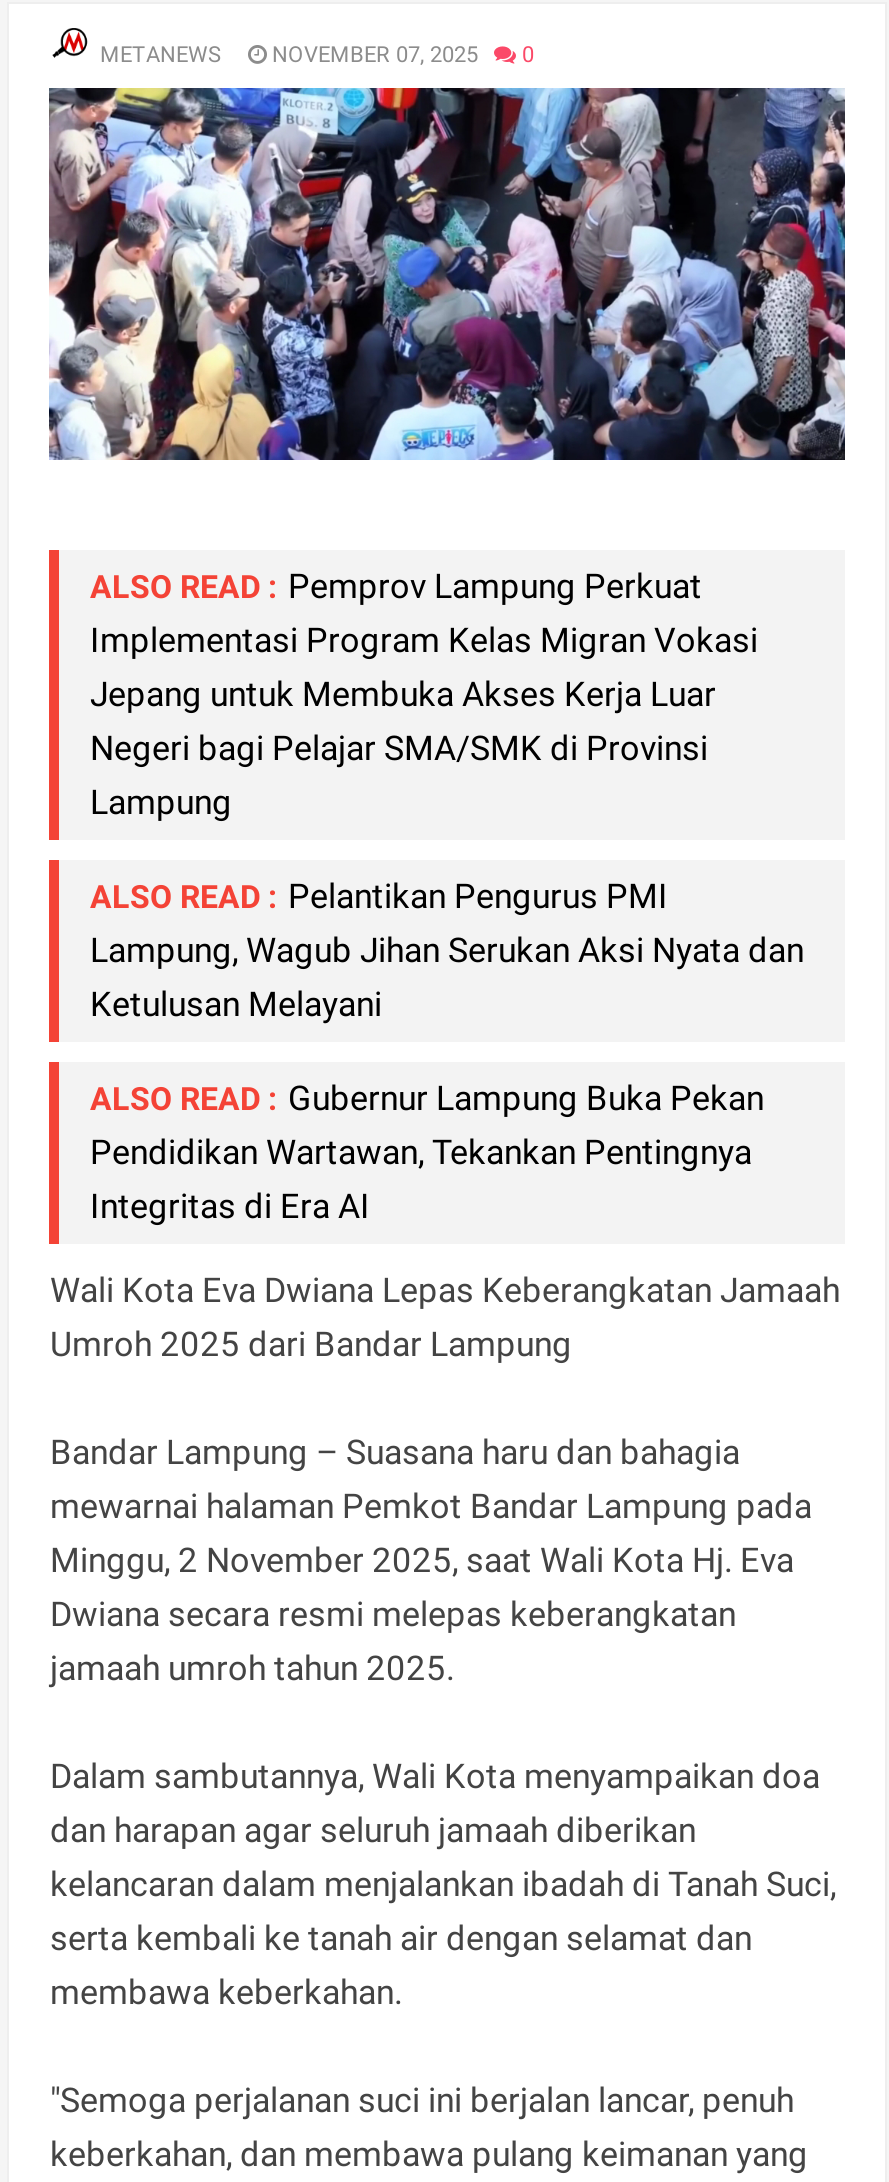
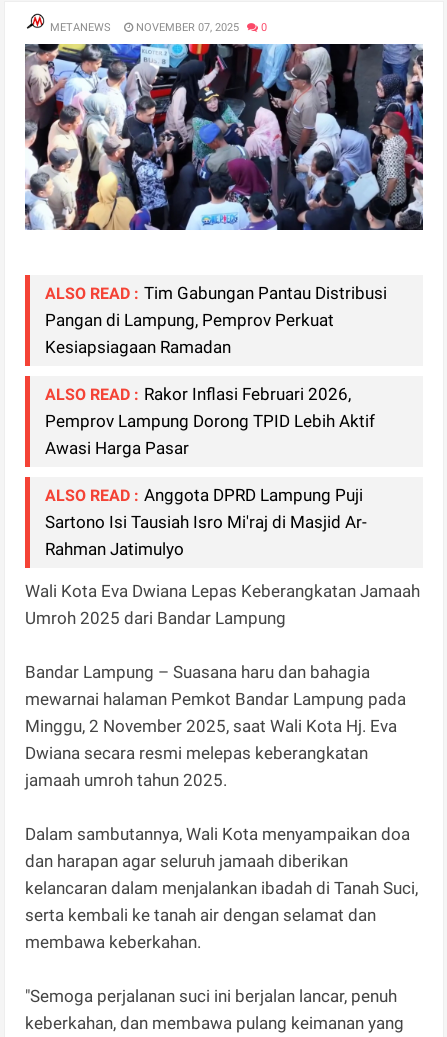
[90,565,758,821] ALSO READ : Pemprov Lampung Perkuat | Implementasi Program Kelas Migran Vokasi | Jepang untuk Membuka Akses Kerja Luar | Negeri bagi Pelajar SMA/SMK di Provinsi | Lampung -> [45,283,387,357] ALSO READ : Tim Gabungan Pantau Distribusi | Pangan di Lampung, Pemprov Perkuat | Kesiapsiagaan Ramadan
[90,875,804,1023] ALSO READ : Pelantikan Pengurus PMI | Lampung, Wagub Jihan Serukan Aksi Nyata dan | Ketulusan Melayani -> [45,384,375,458] ALSO READ : Rakor Inflasi Februari 2026, | Pemprov Lampung Dorong TPID Lebih Aktif | Awasi Harga Pasar
[90,1077,764,1225] ALSO READ : Gubernur Lampung Buka Pekan | Pendidikan Wartawan, Tekankan Pentingnya | Integritas di Era AI -> [45,485,367,559] ALSO READ : Anggota DPRD Lampung Puji | Sartono Isi Tausiah Isro Mi'raj di Masjid Ar- | Rahman Jatimulyo

